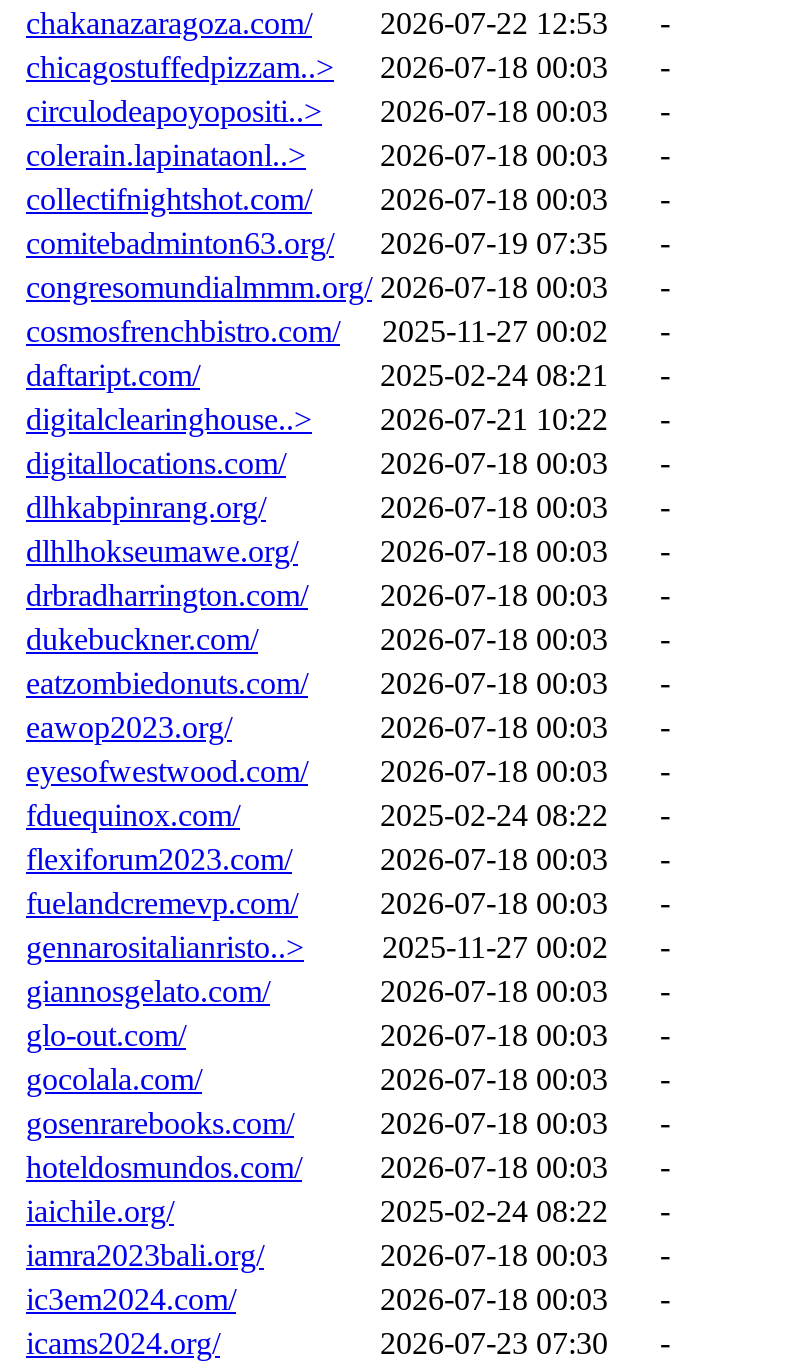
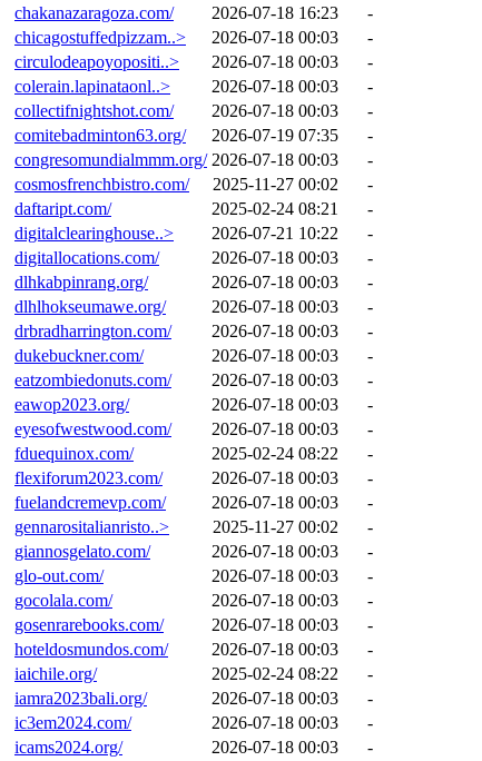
[380,7,608,41] 2026-07-22 12:53 -> [212,4,338,23] 2026-07-18 16:23
[380,1327,608,1361] 2026-07-23 07:30 -> [212,738,338,757] 2026-07-18 00:03

